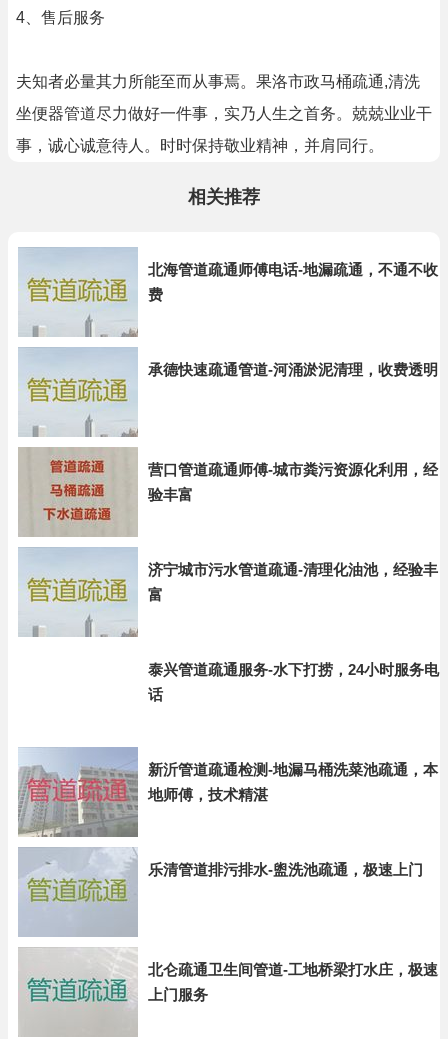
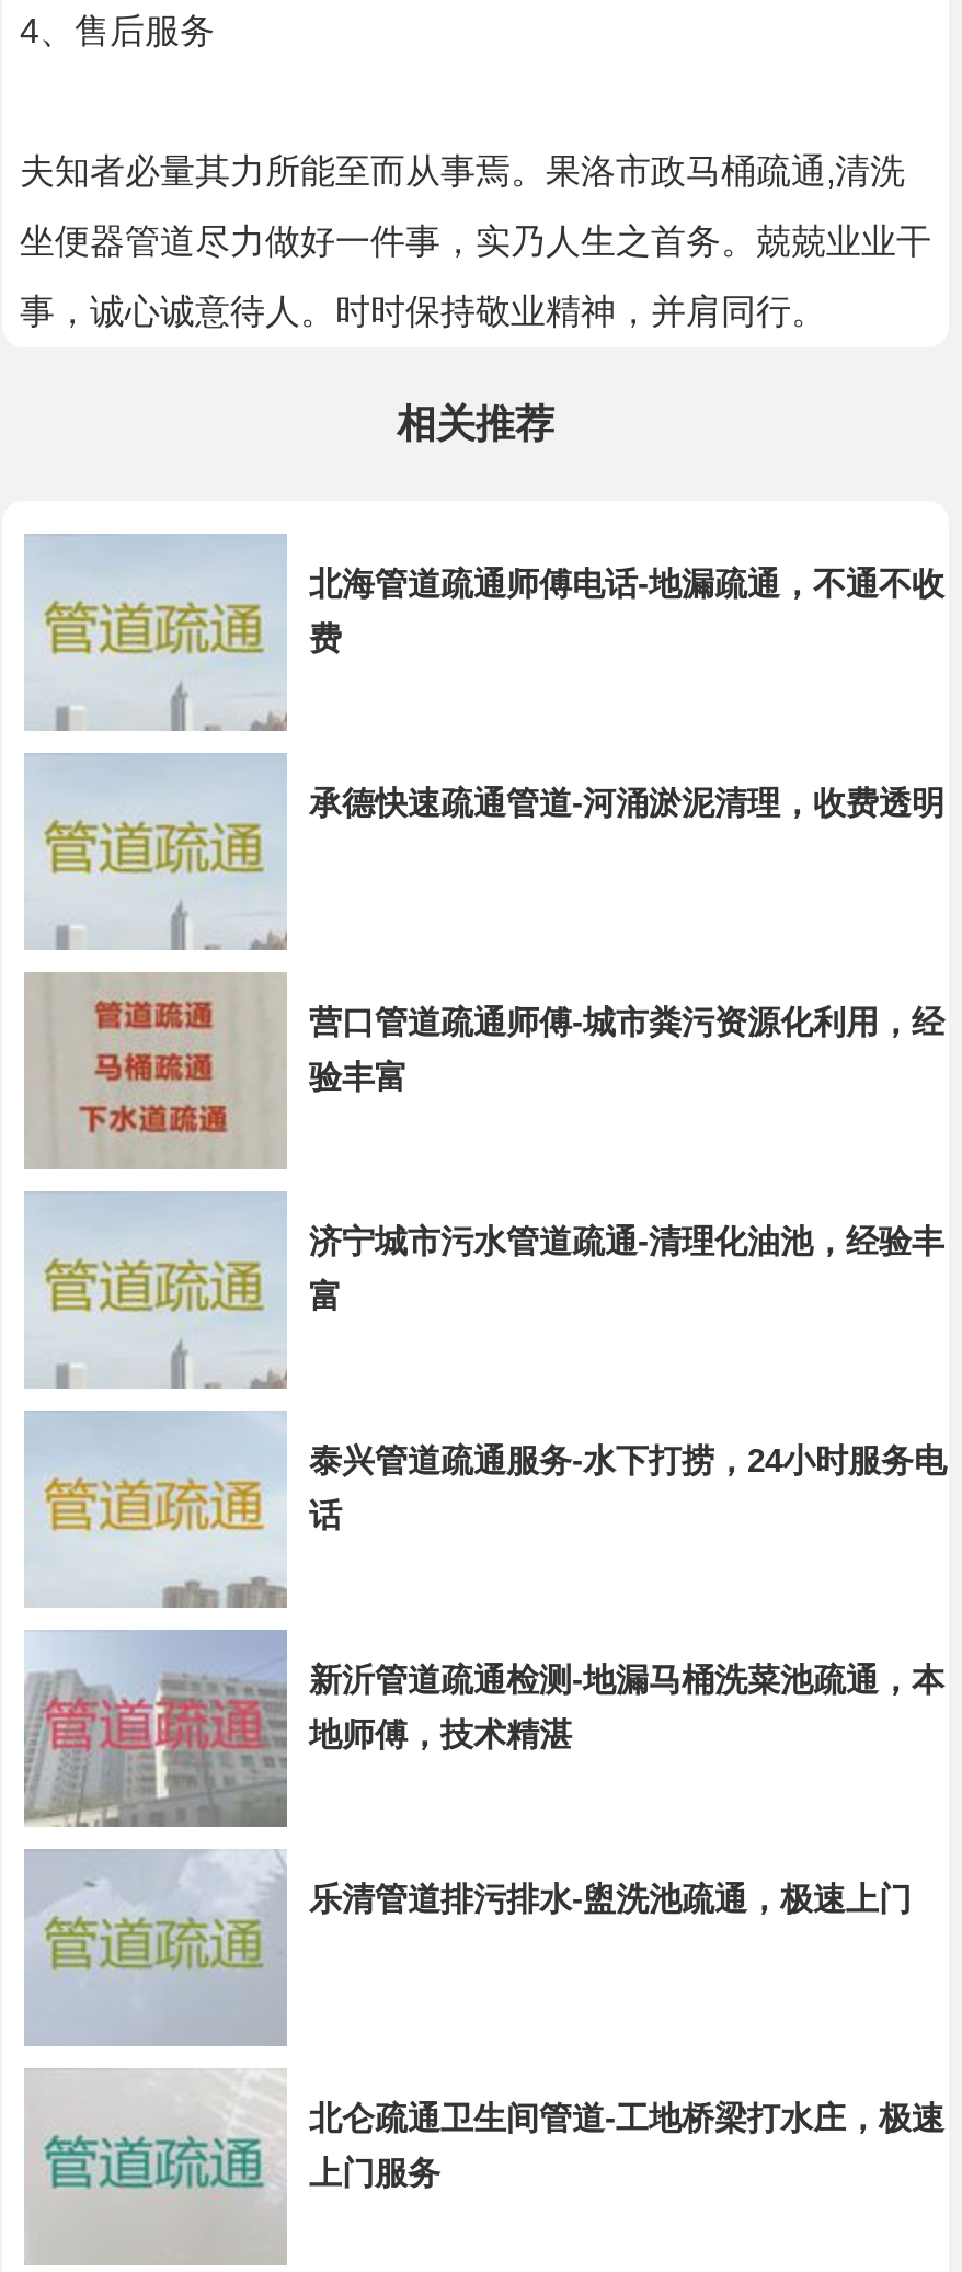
none -> [22,1408,289,1610] [image]

